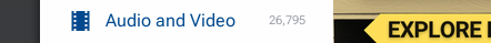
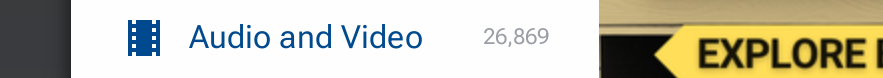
[269,13,305,28] 26,795 -> [483,24,549,50] 26,869

